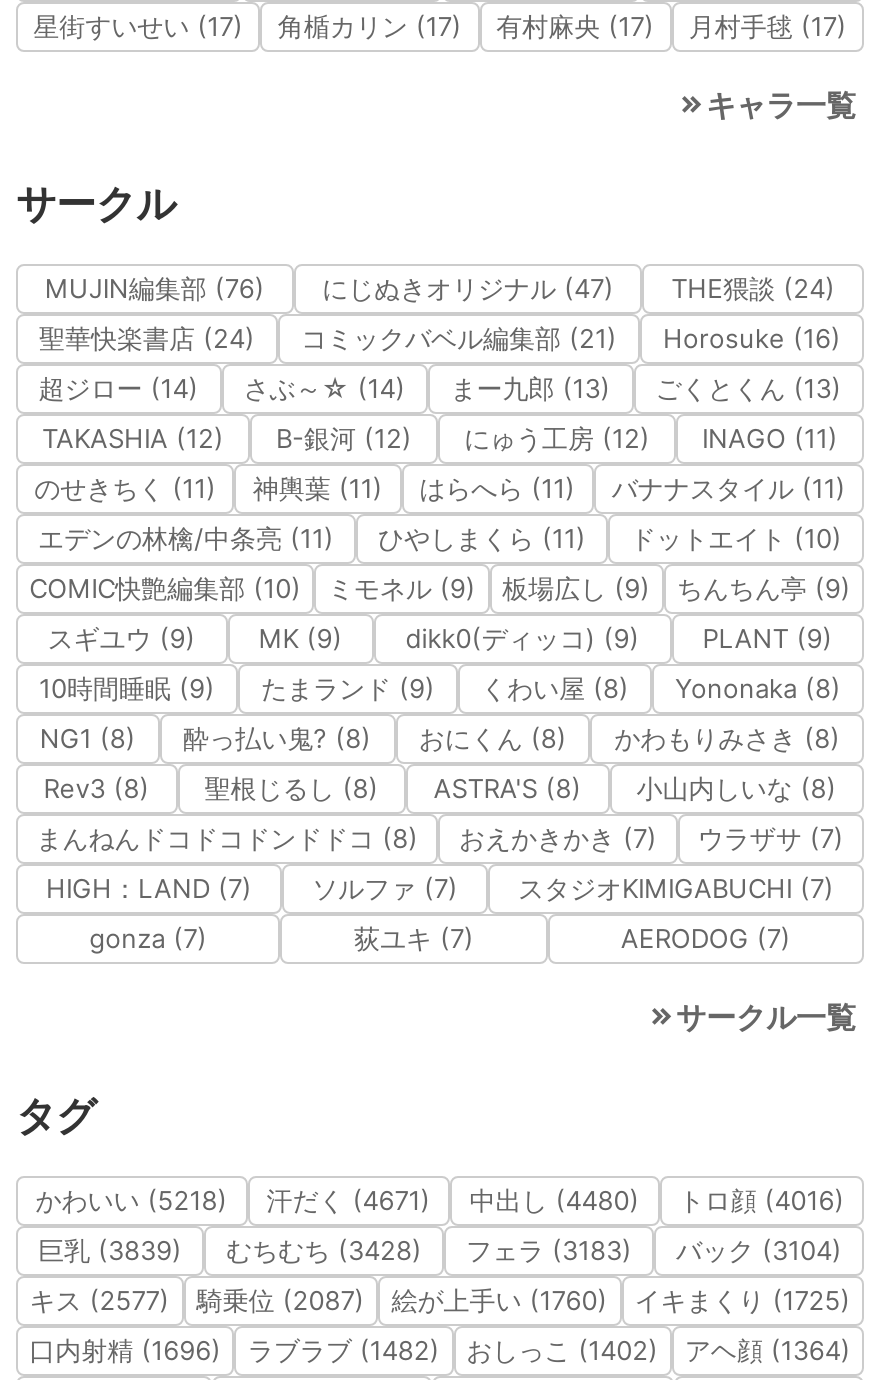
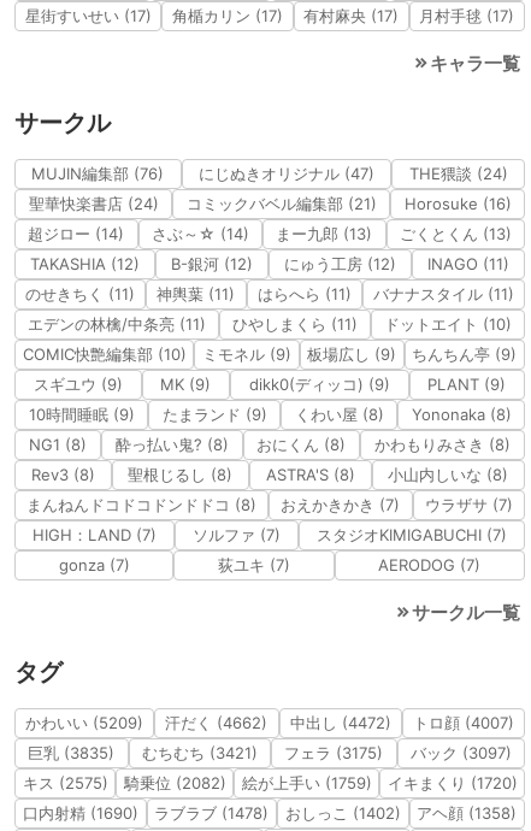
[36,1184,228,1216] かわいい (5218) -> [25,713,143,732] かわいい (5209)
[266,1184,430,1216] 汗だく (4671) -> [165,713,268,732] 汗だく (4662)
[470,1184,640,1216] 中出し (4480) -> [290,713,391,732] 中出し (4472)
[678,1184,844,1216] トロ顔 (4016) -> [413,713,514,732] トロ顔 (4007)
[38,1234,182,1266] 巨乳 (3839) -> [28,743,115,763] 巨乳 (3835)
[226,1234,422,1266] むちむち (3428) -> [142,743,257,763] むちむち (3421)
[466,1234,632,1266] フェラ (3183) -> [284,743,383,763] フェラ (3175)
[676,1234,842,1266] バック (3104) -> [410,743,511,763] バック (3097)
[30,1284,170,1316] キス (2577) -> [22,773,108,793] キス (2575)
[196,1284,364,1316] 騎乗位 (2087) -> [123,773,226,793] 騎乗位 (2082)
[392,1284,608,1316] 絵が上手い (1760) -> [241,773,371,793] 絵が上手い (1759)
[634,1284,850,1316] イキまくり (1725) -> [387,773,517,793] イキまくり (1720)
[29,1334,221,1366] 口内射精 (1696) -> [23,804,138,823] 口内射精 (1690)
[248,1334,440,1366] ラブラブ (1482) -> [154,804,269,823] ラブラブ (1478)
[685,1334,851,1366] アヘ顔 (1364) -> [417,804,517,823] アヘ顔 (1358)

